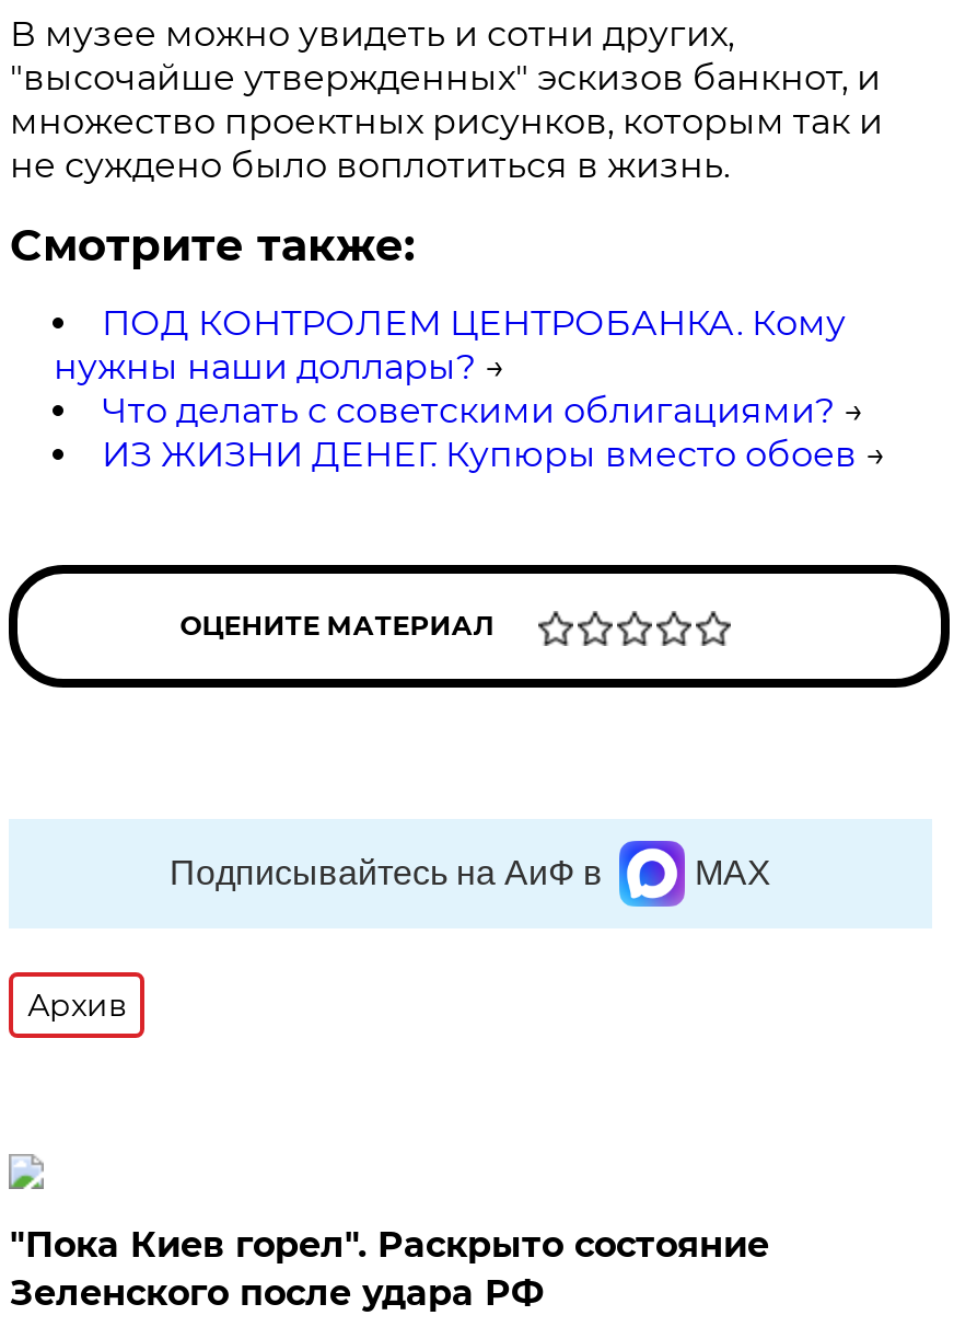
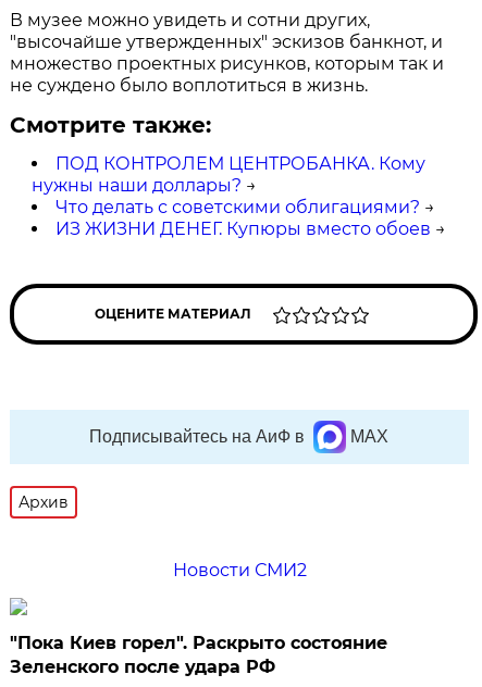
none -> [173,560,306,580] Новости СМИ2

